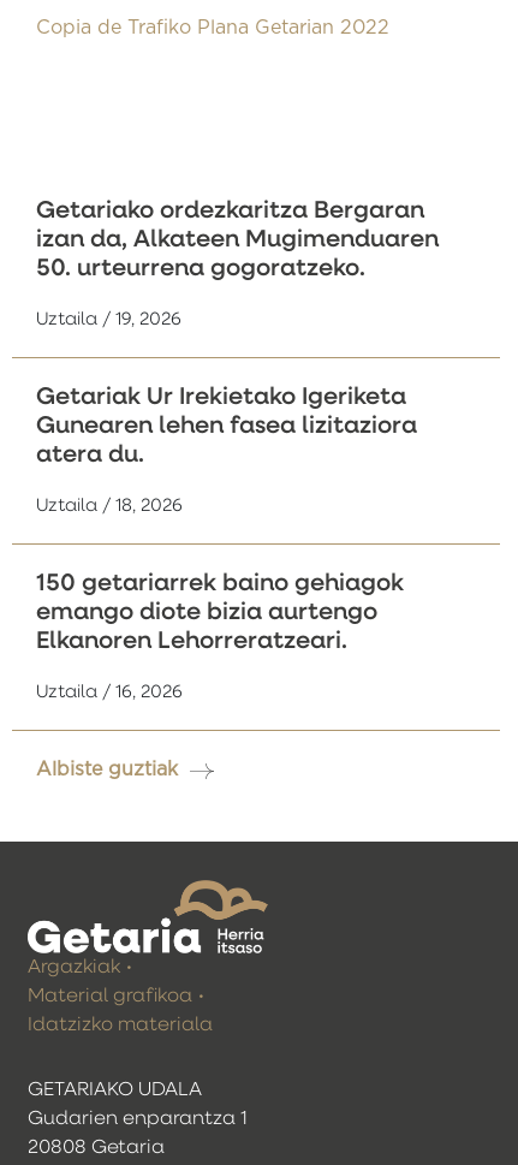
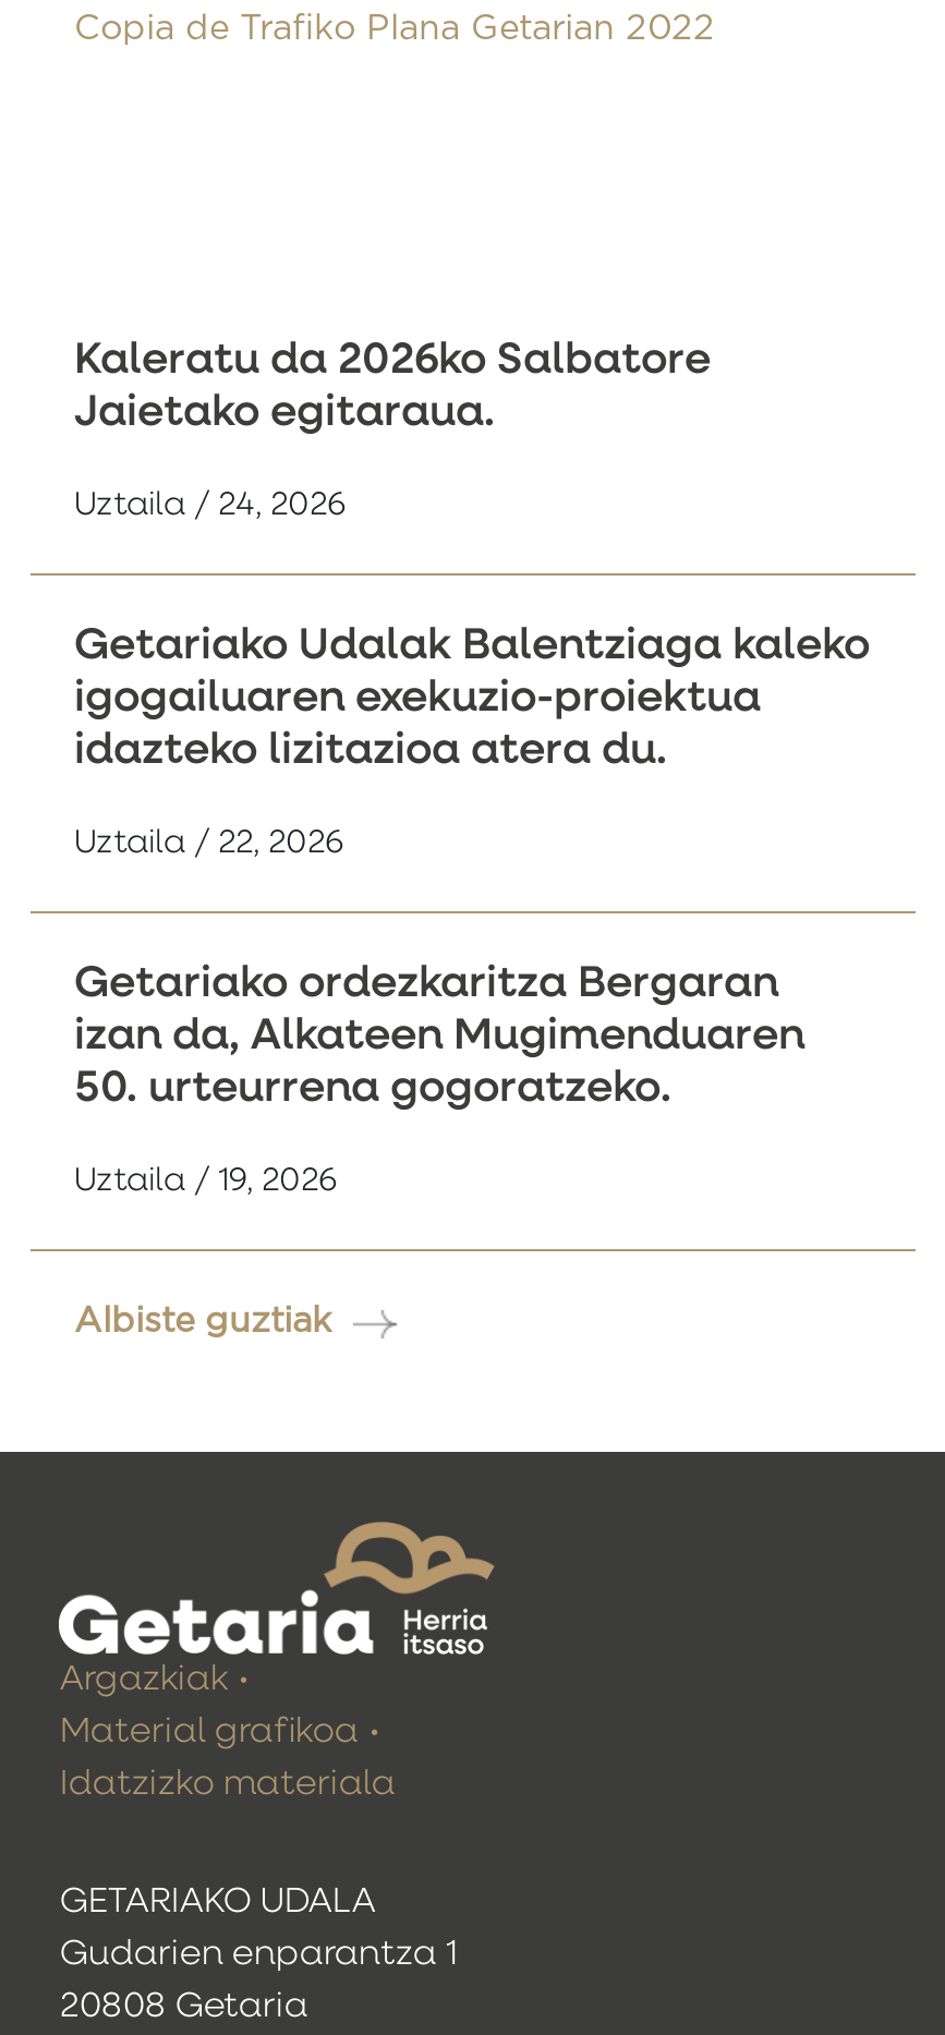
none -> [74,339,870,860] Kaleratu da 2026ko Salbatore | Jaietako egitaraua. | Uztaila / 24, 2026 | Getariako Udalak Balentziaga kaleko | igogailuaren exekuzio-proiektua | idazteko lizitazioa atera du. | Uztaila / 22, 2026
moved [36,199,439,329] -> [74,962,804,1198]: Getariako ordezkaritza Bergaran | izan da, Alkateen Mugimenduaren | 50. urteurrena gogoratzeko. | Uztaila / 19, 2026
[36,385,417,702] Getariak Ur Irekietako Igeriketa | Gunearen lehen fasea lizitaziora | atera du. | Uztaila / 18, 2026 | 150 getariarrek baino gehiagok | emango diote bizia aurtengo | Elkanoren Lehorreratzeari. | Uztaila / 16, 2026 -> none

